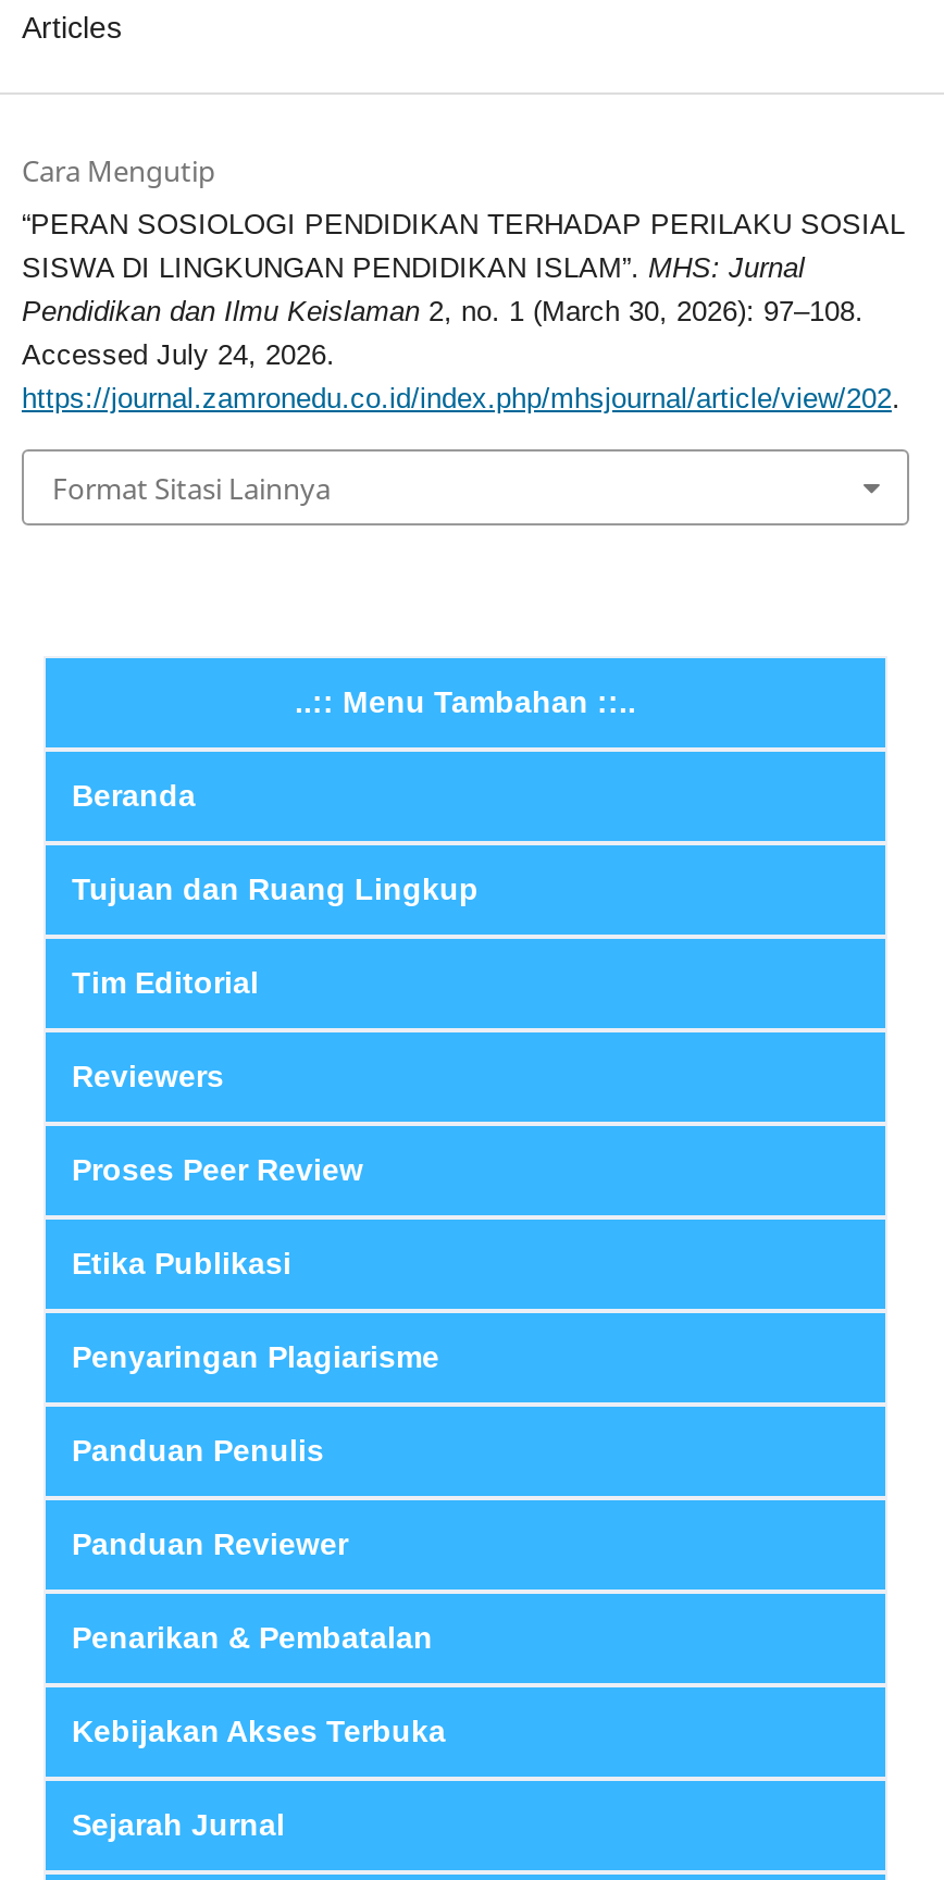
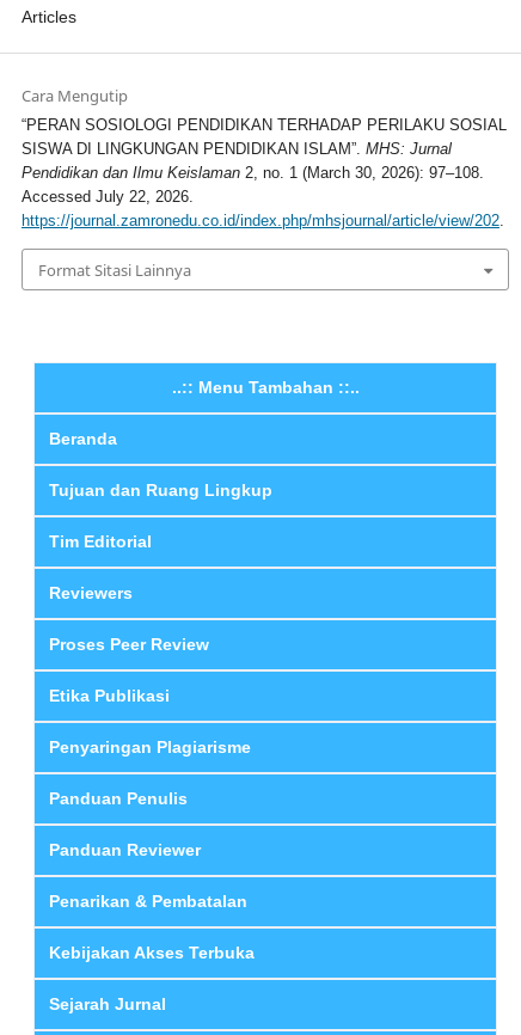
[22,339,335,372] Accessed July 24, 2026. -> [22,188,194,206] Accessed July 22, 2026.

